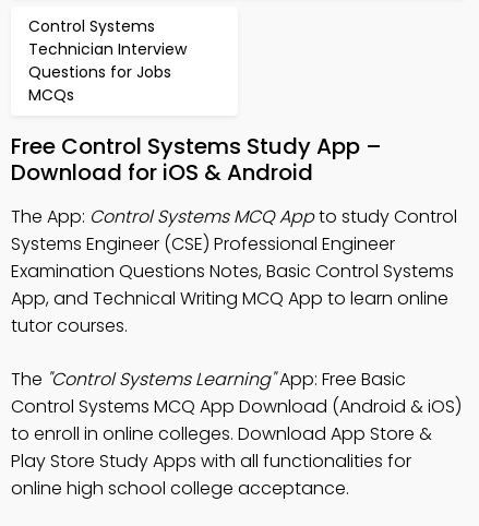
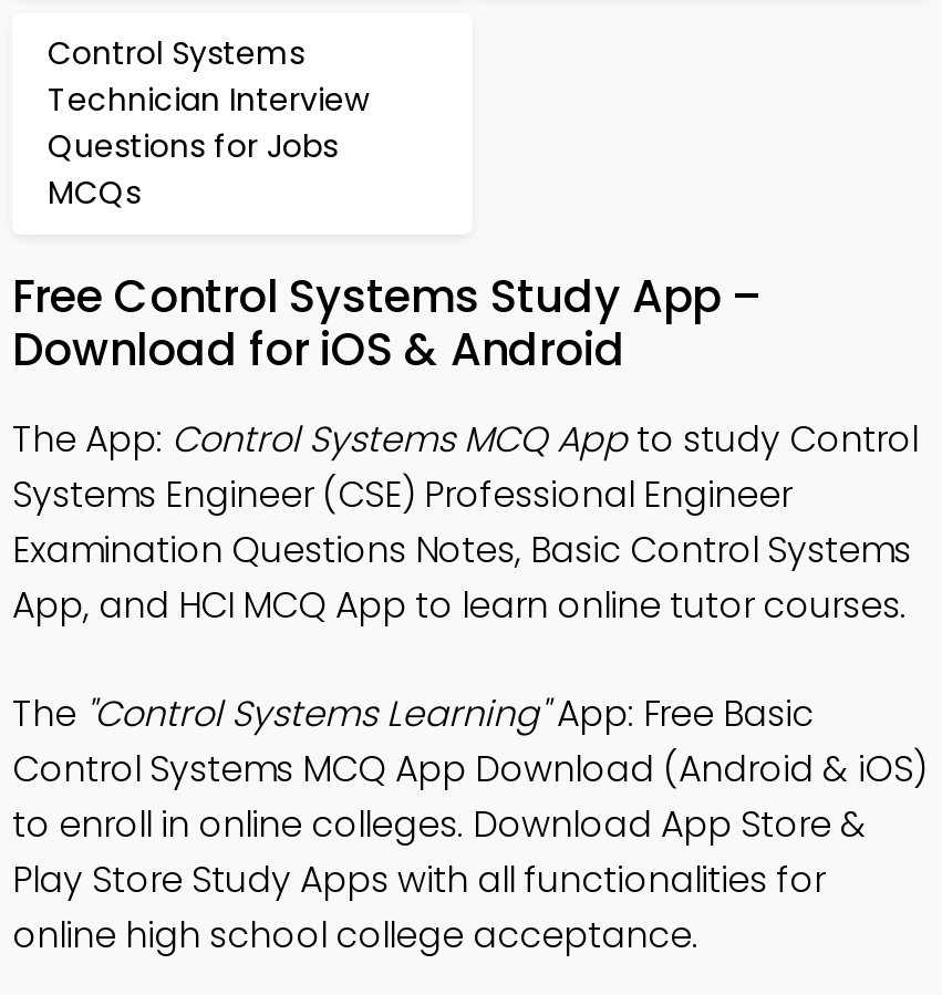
[11,286,448,338] App, and Technical Writing MCQ App to learn online | tutor courses. -> [12,580,907,631] App, and HCI MCQ App to learn online tutor courses.

